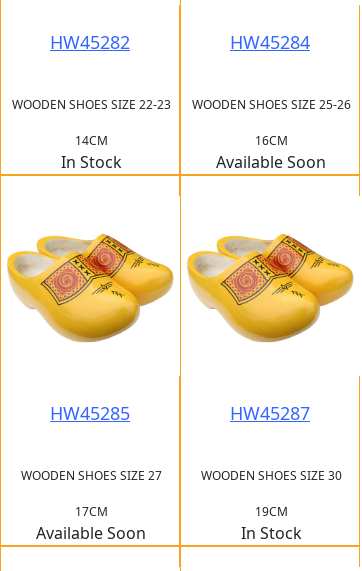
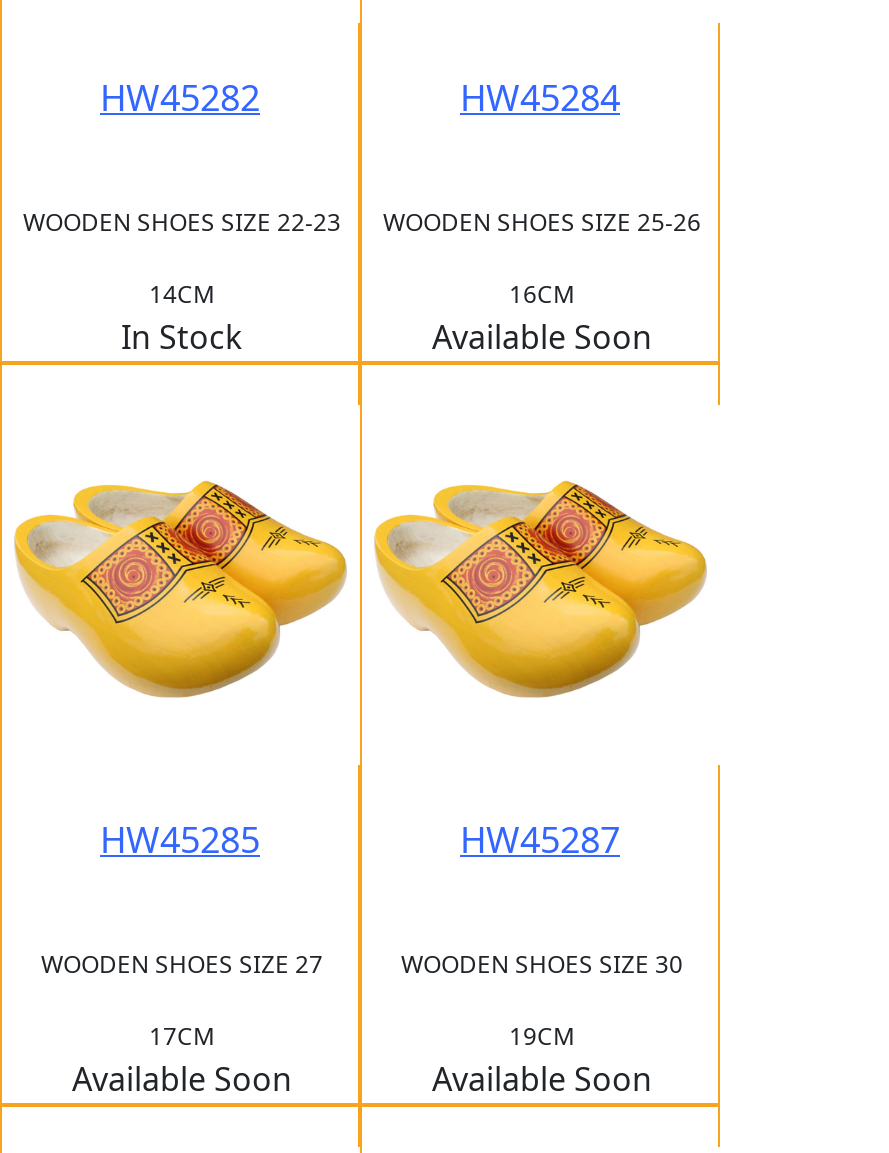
[240,522,301,544] In Stock -> [432,1057,652,1101] Available Soon

